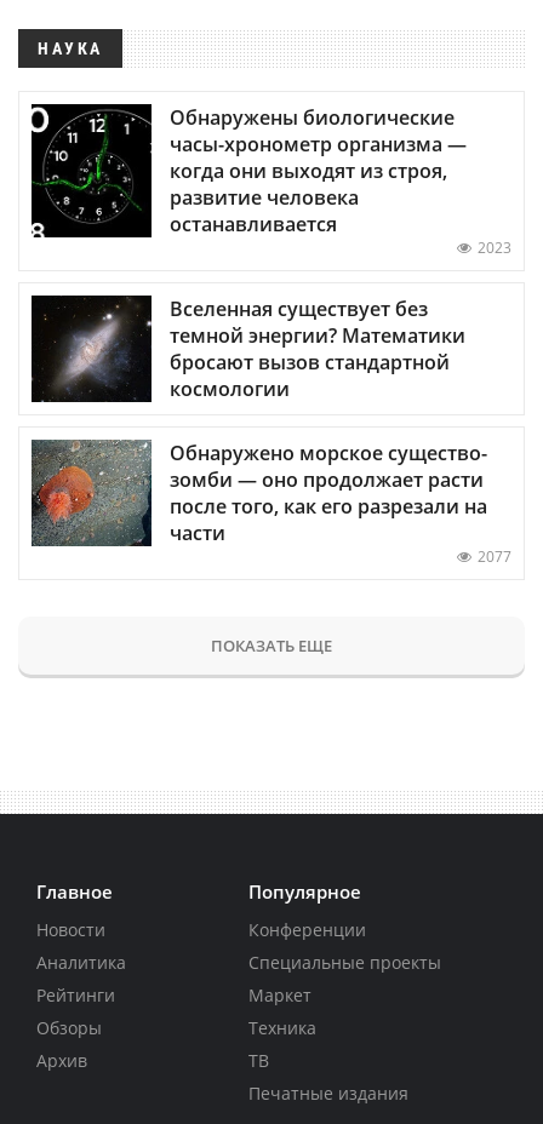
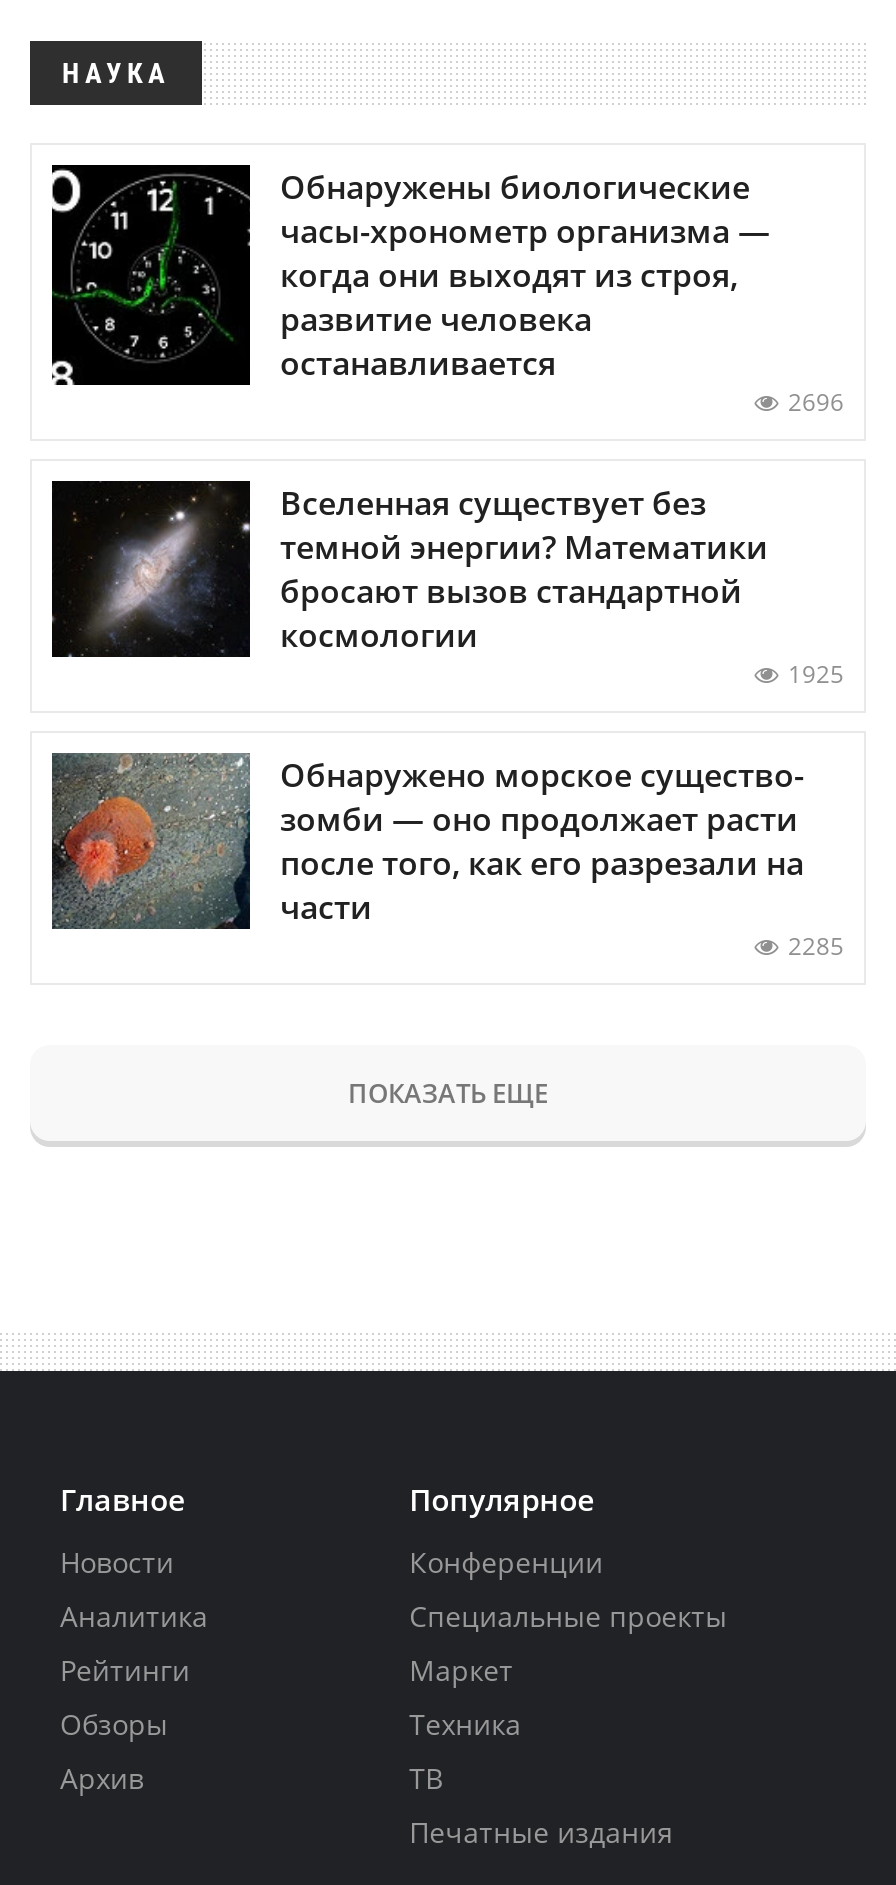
[478,237,511,258] 2023 -> [788,384,844,418] 2696
none -> [788,657,844,691] 1925
[478,546,511,567] 2077 -> [788,929,844,963] 2285

